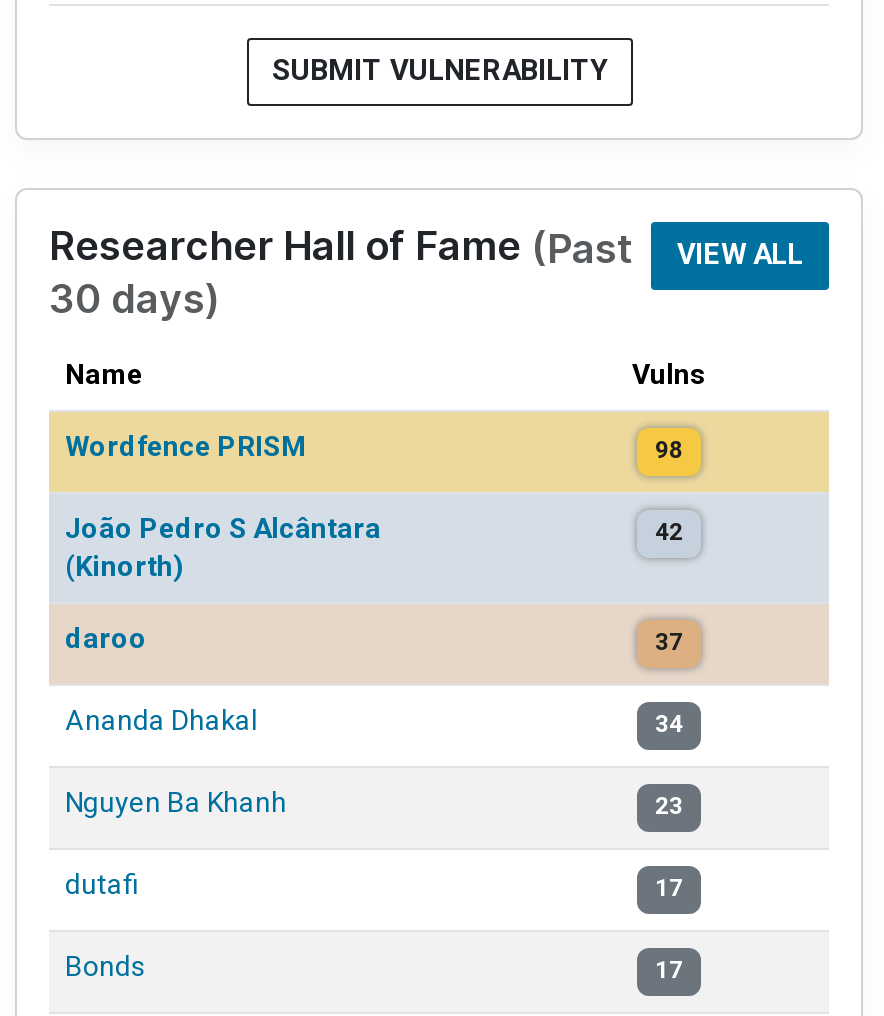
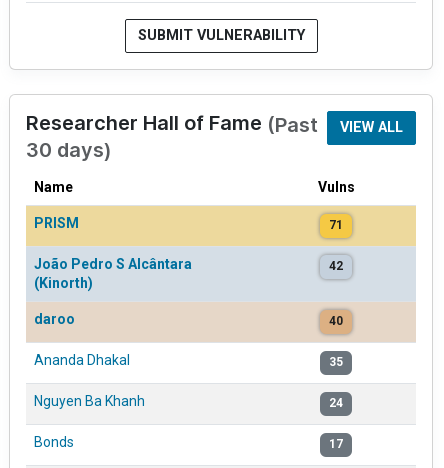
[65,430,683,464] Wordfence PRISM | 98 -> [34,215,343,232] PRISM | 71
[655,628,683,656] 37 -> [329,314,343,328] 40
[655,710,683,738] 34 -> [329,355,343,369] 35
[65,792,683,902] 23 | dutafi | 17 -> [329,396,343,410] 24

